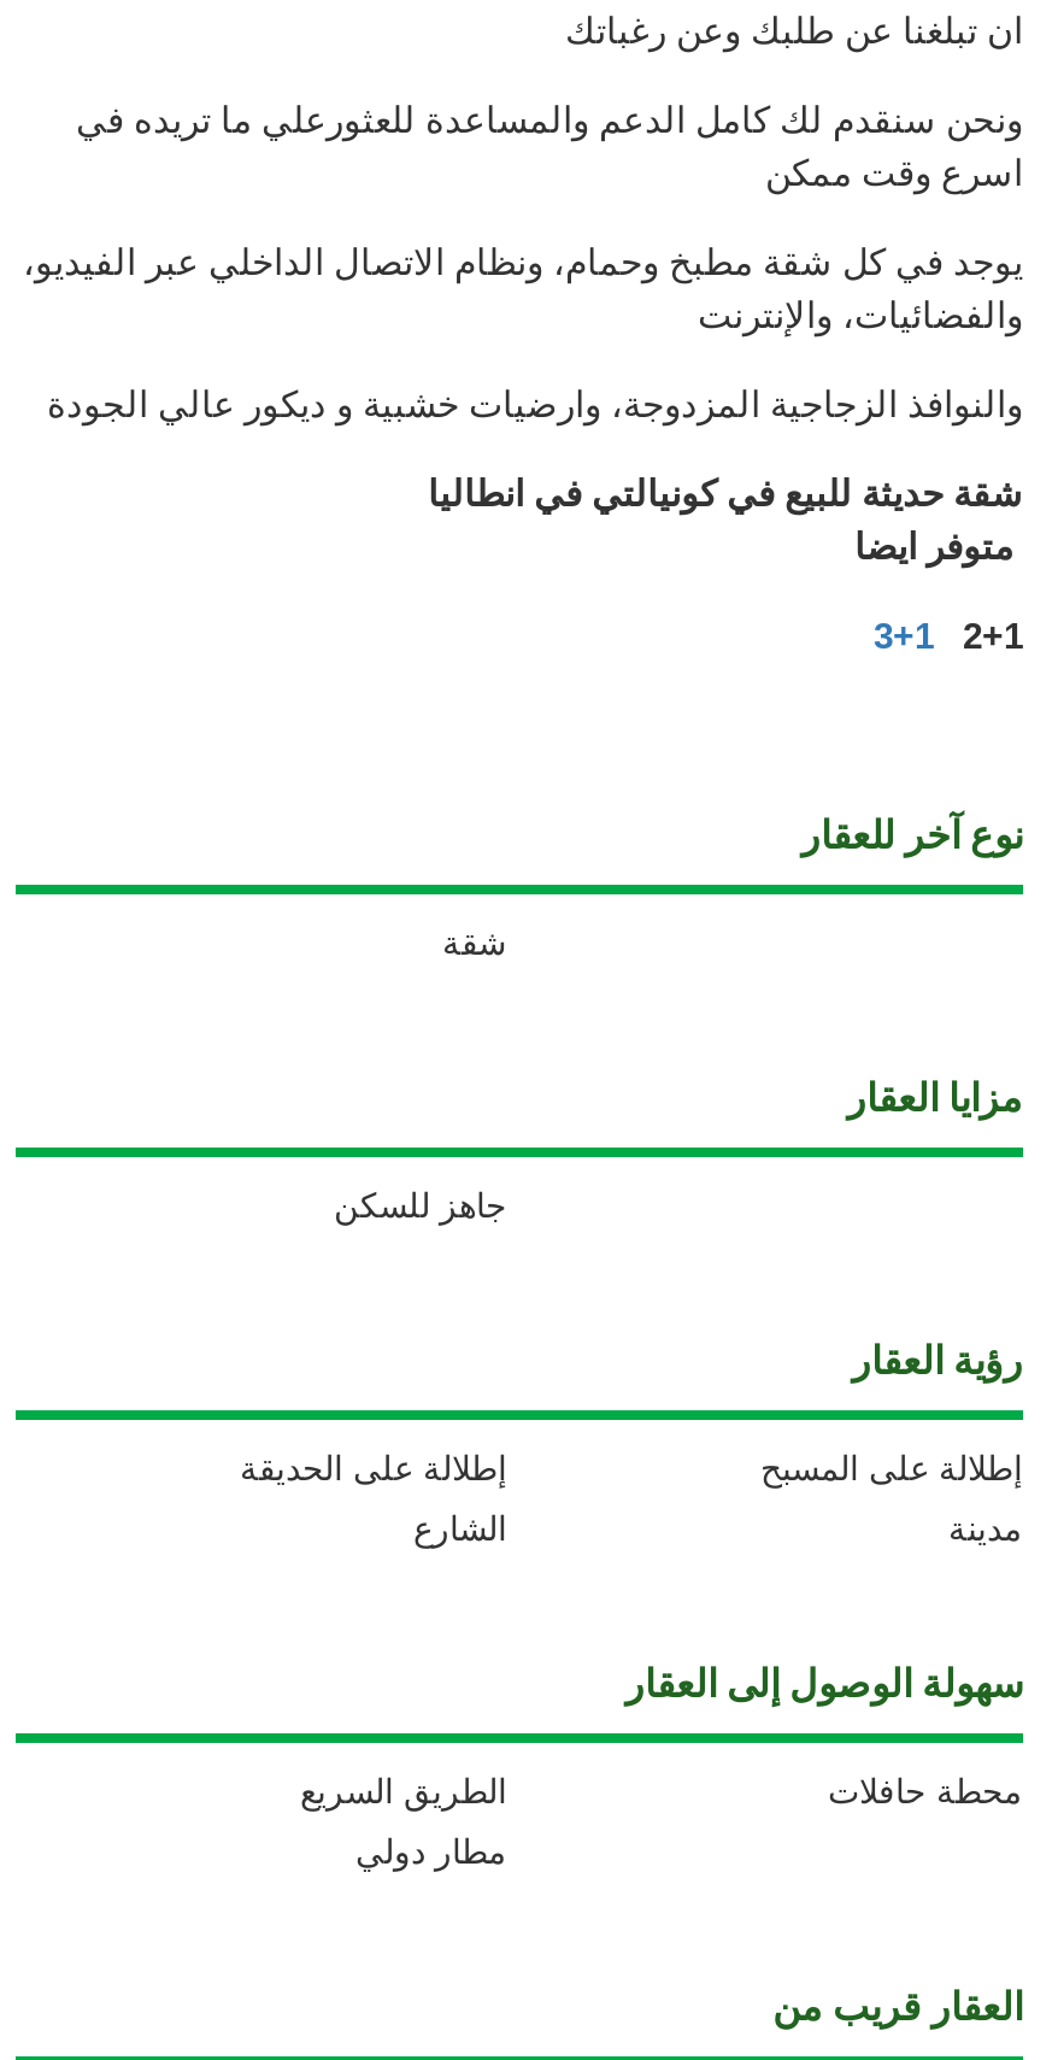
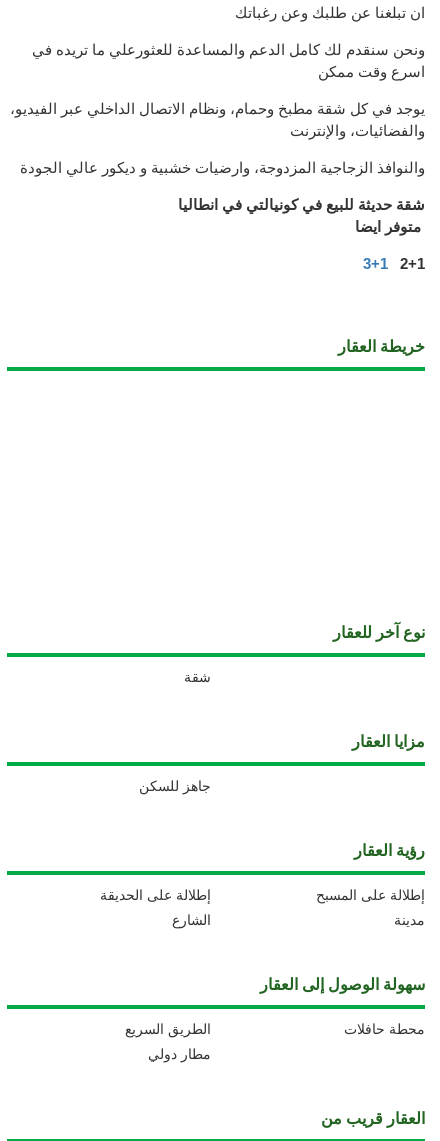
none -> [338,338,425,355] خريطة العقار

